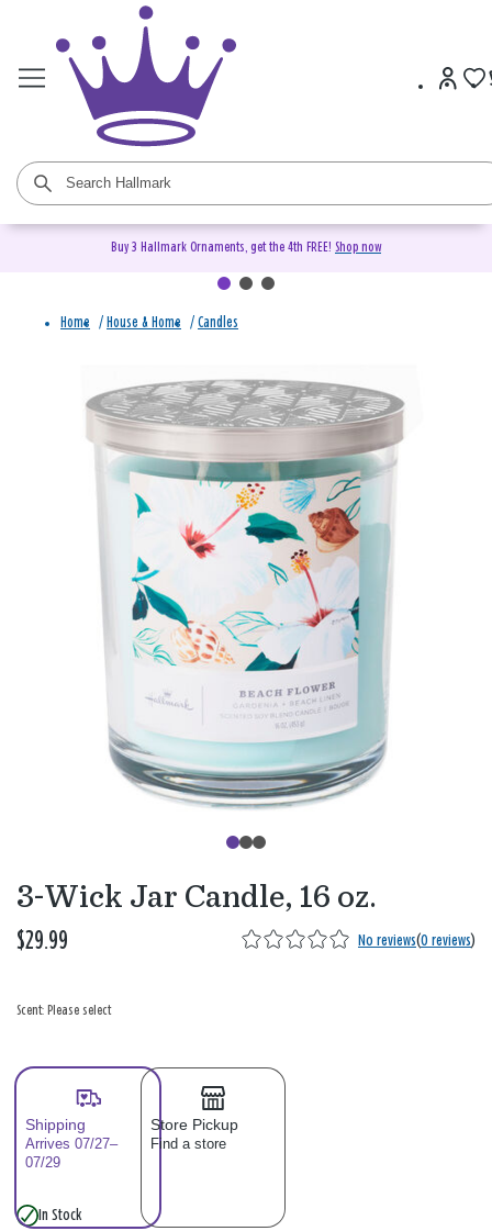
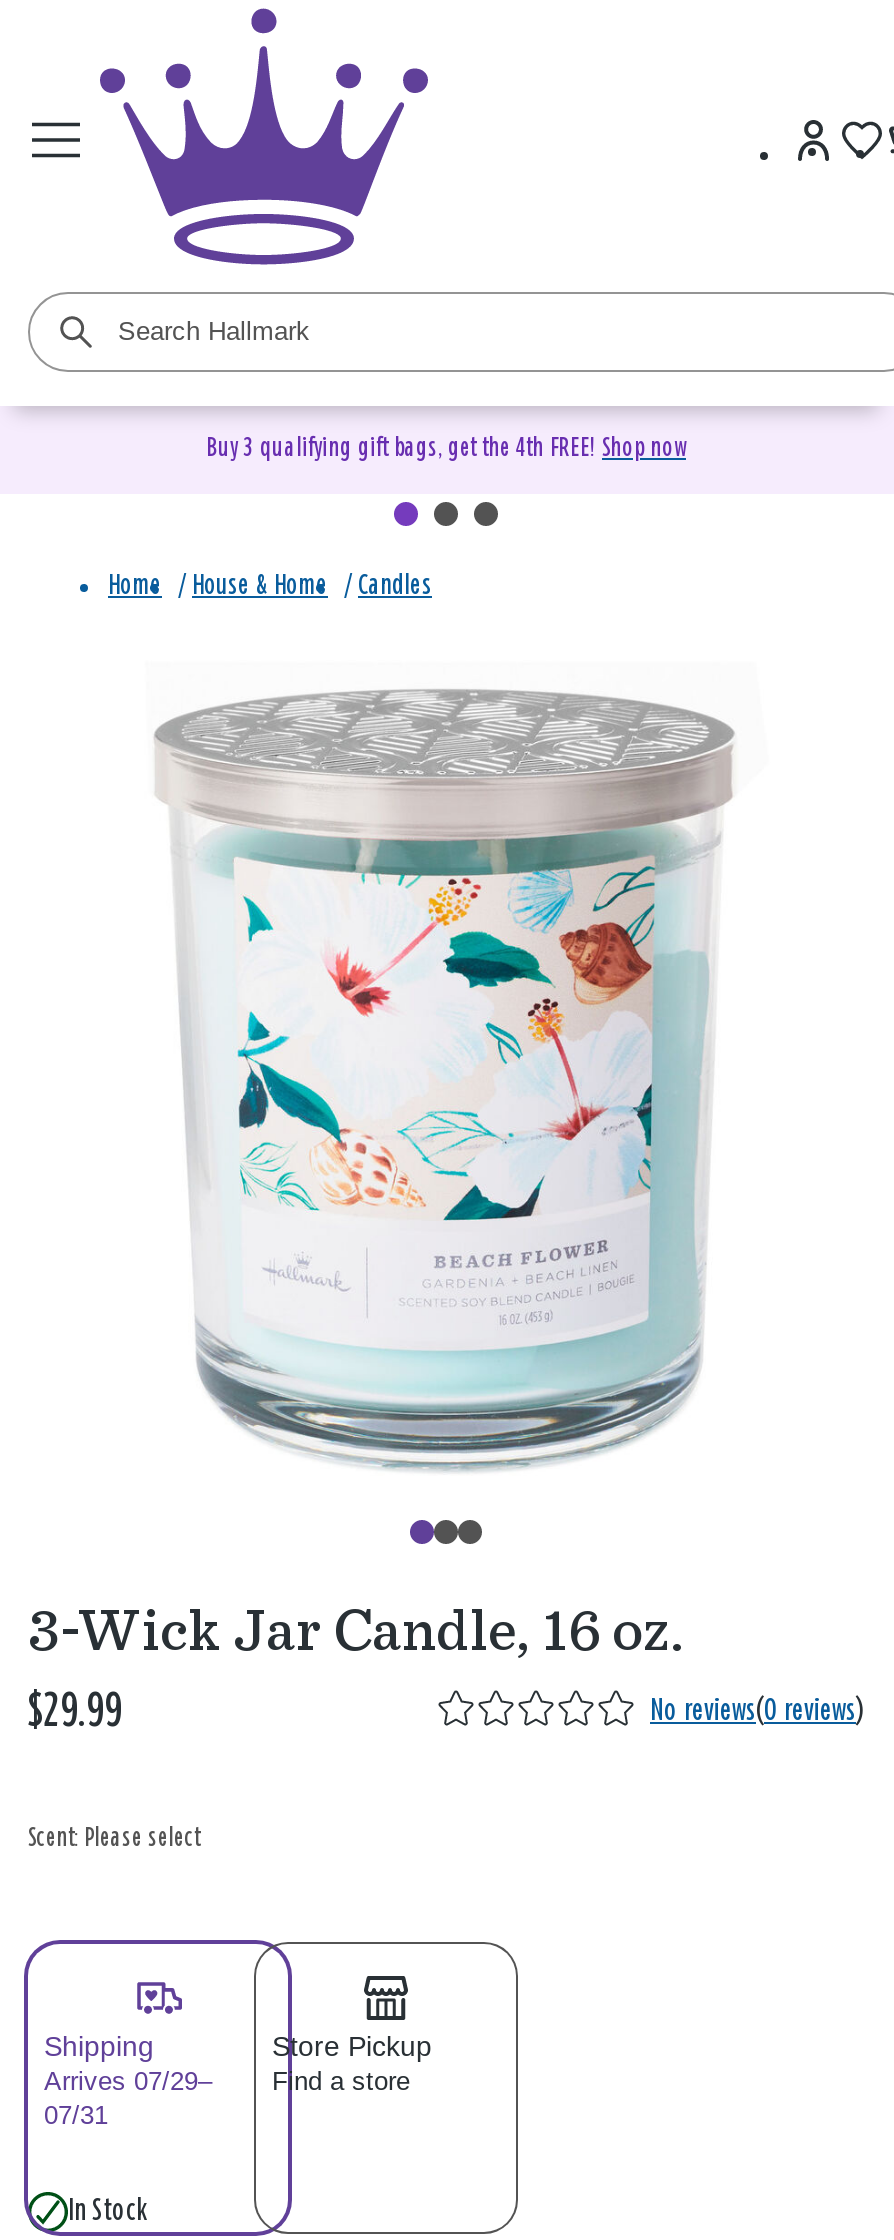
[111,241,381,255] Buy 3 Hallmark Ornaments, get the 4th FREE! Shop now -> [206,436,686,462] Buy 3 qualifying gift bags, get the 4th FREE! Shop now
[25,1136,226,1152] Arrives 07/27– Find a store -> [44,2066,410,2096] Arrives 07/29– Find a store
[25,1154,60,1171] 07/29 -> [44,2100,108,2130] 07/31

